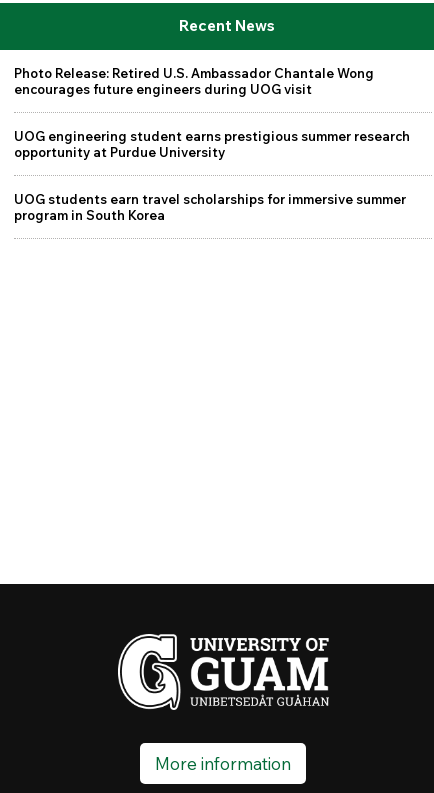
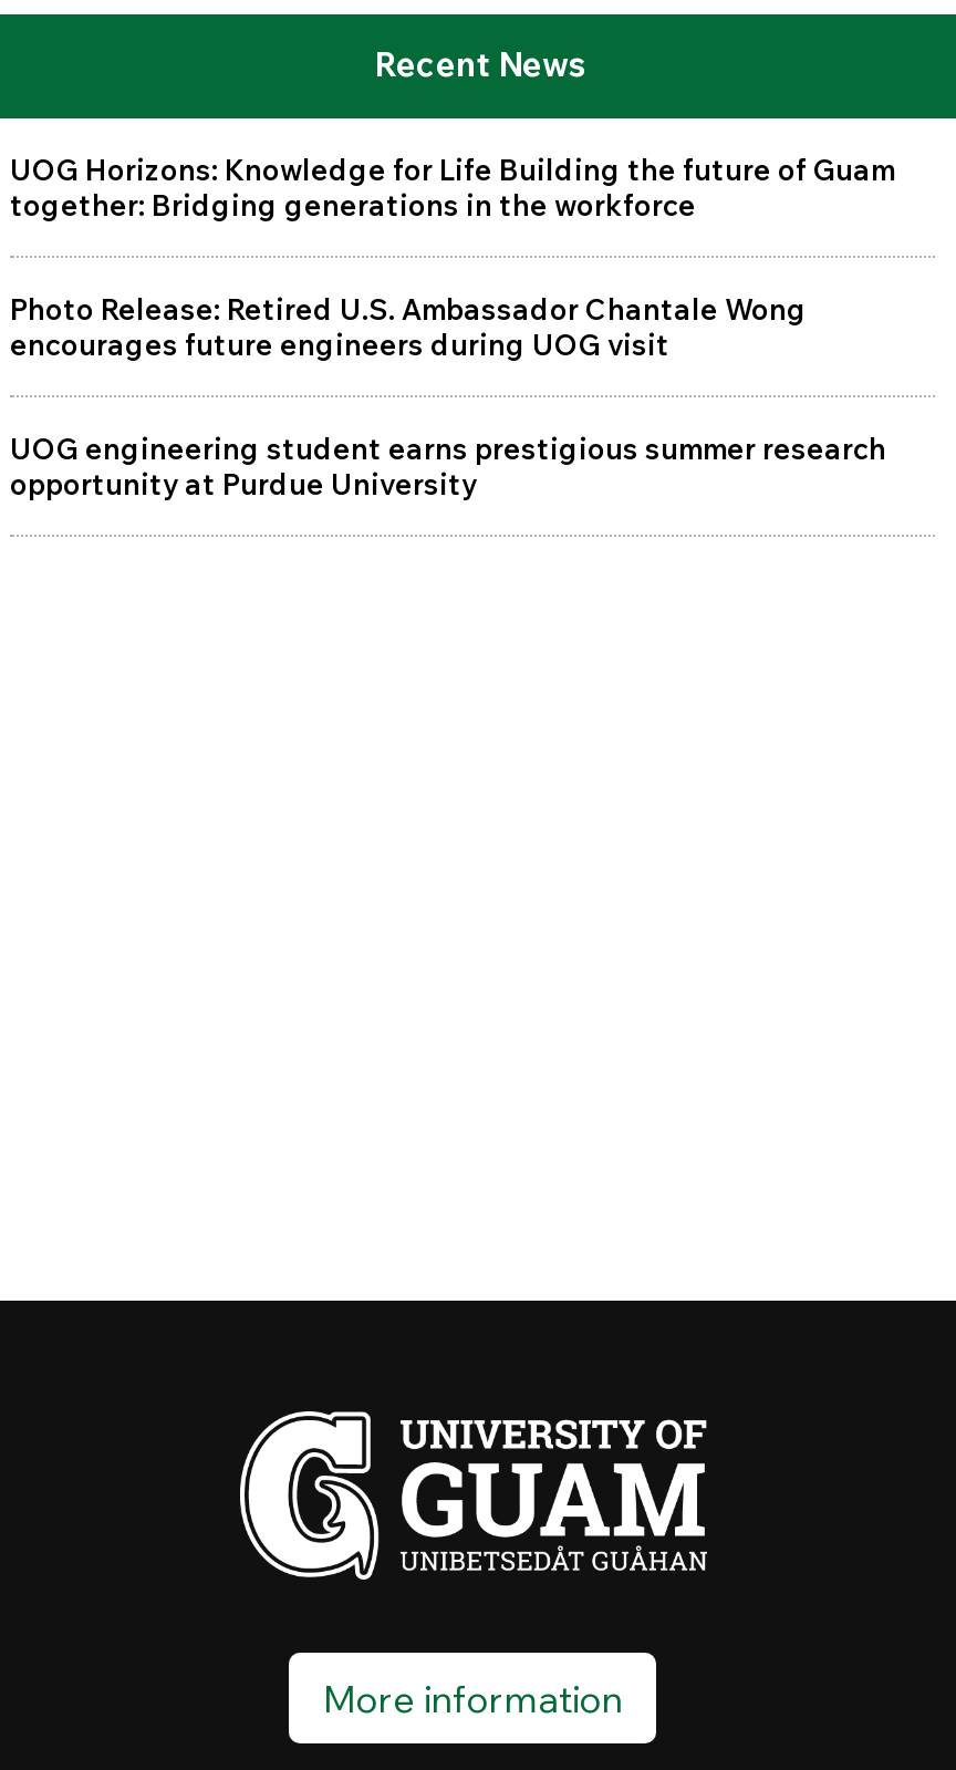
none -> [10,151,895,222] UOG Horizons: Knowledge for Life Building the future of Guam | together: Bridging generations in the workforce
moved [14,65,410,160] -> [10,291,886,501]: Photo Release: Retired U.S. Ambassador Chantale Wong | encourages future engineers during UOG visit | UOG engineering student earns prestigious summer research | opportunity at Purdue University
[14,191,406,223] UOG students earn travel scholarships for immersive summer | program in South Korea -> none

